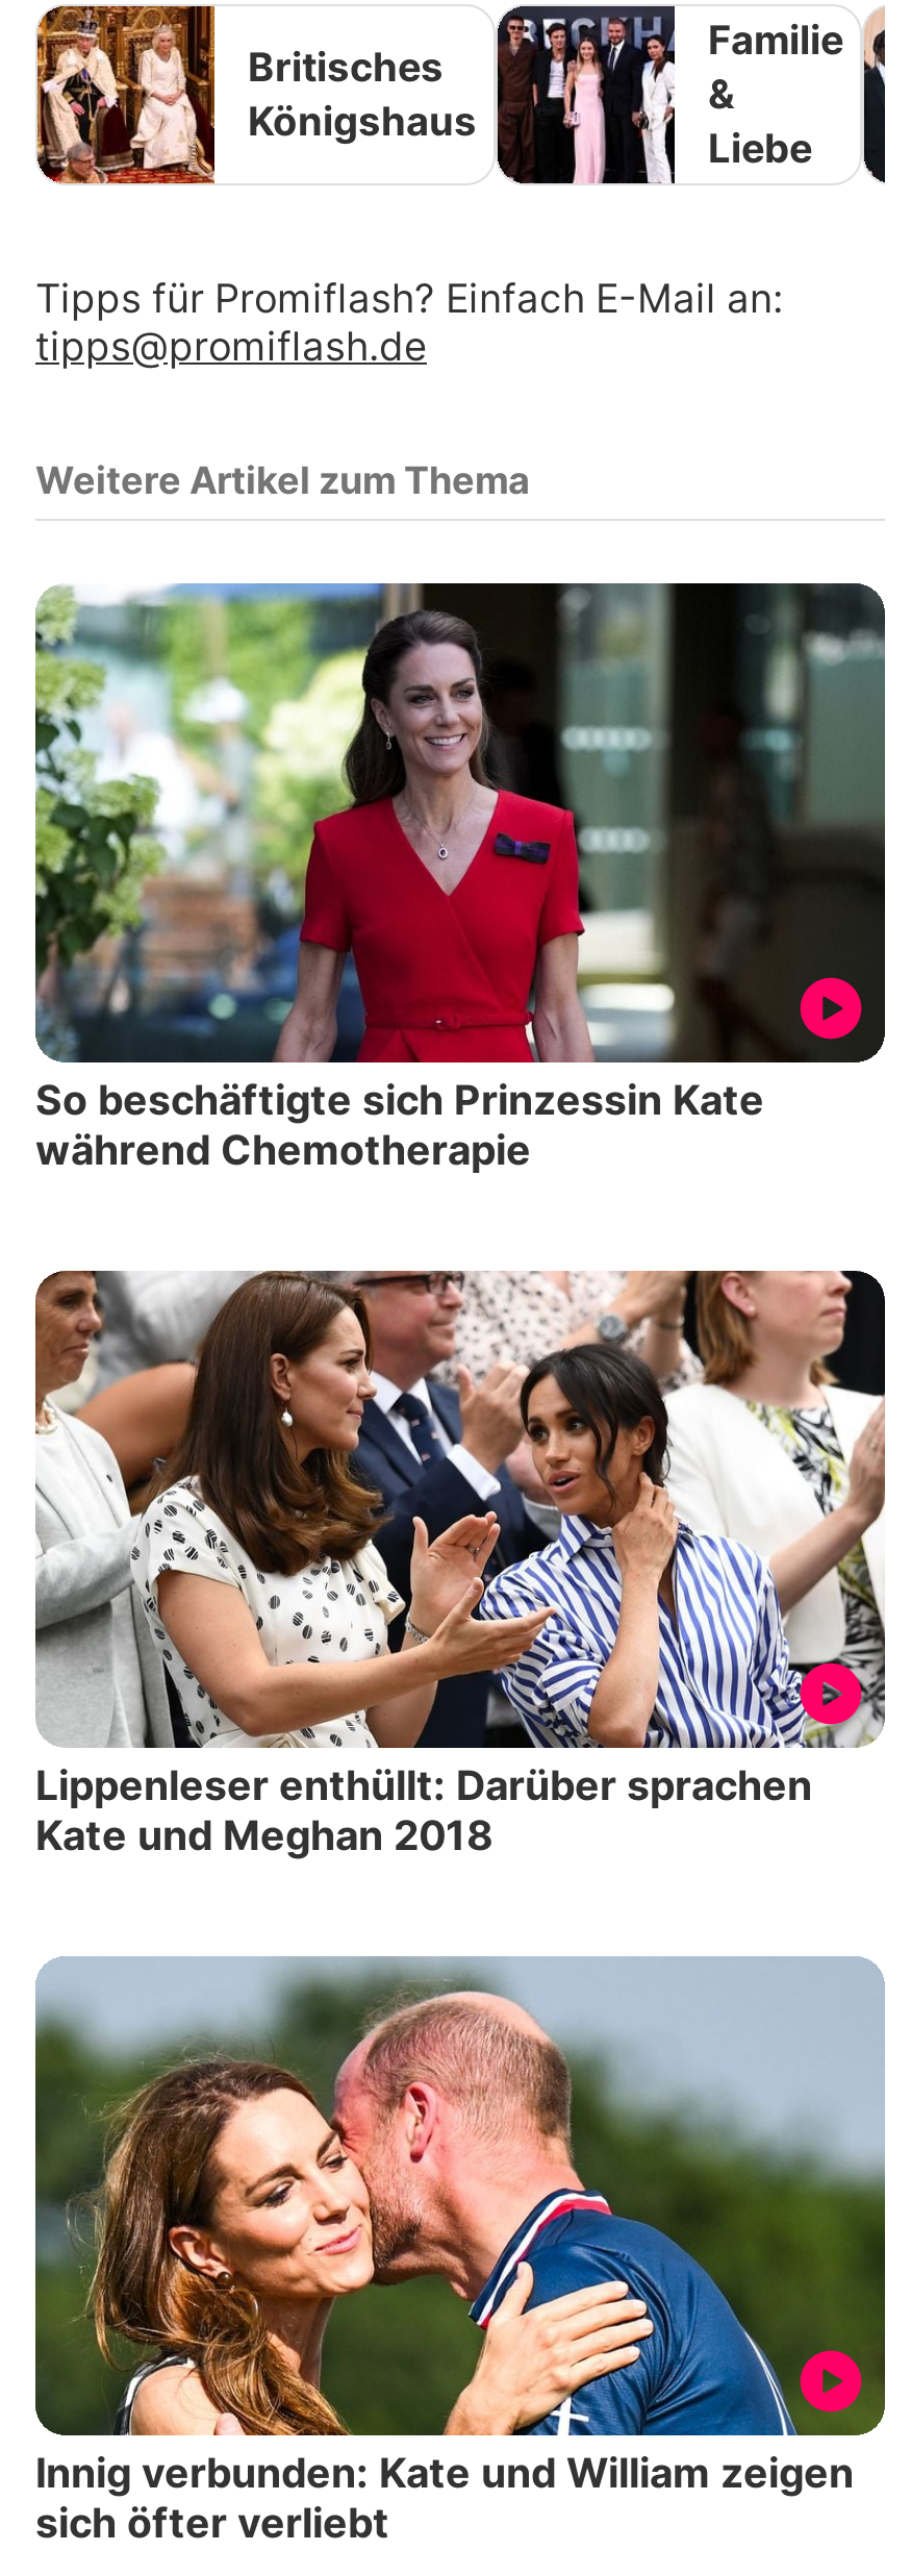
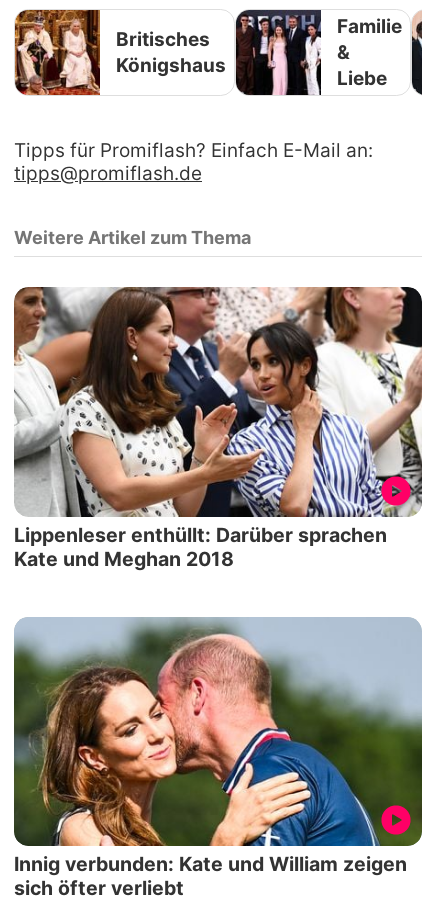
[33,581,887,1175] [image] | So beschäftigte sich Prinzessin Kate | während Chemotherapie -> none

